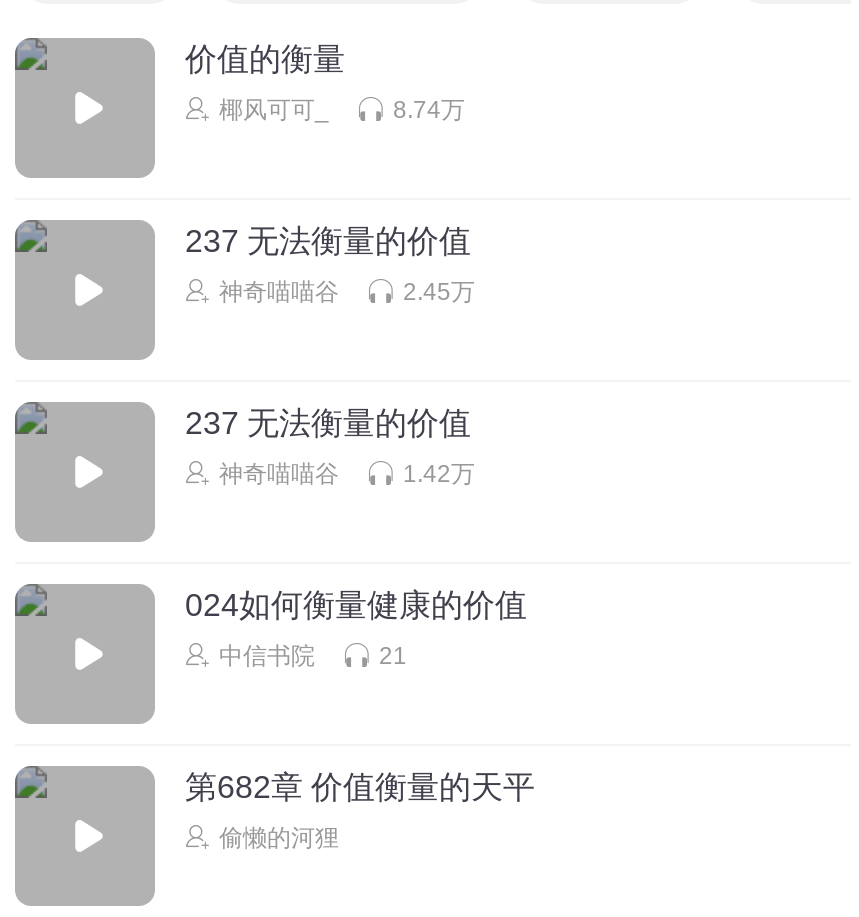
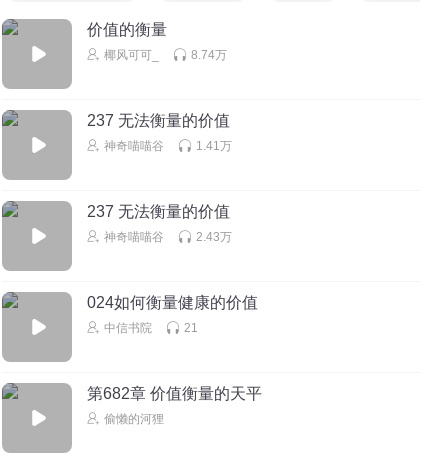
[403,278,475,306] 2.45万 -> [196,139,232,153] 1.41万
[403,460,475,488] 1.42万 -> [196,230,232,244] 2.43万

